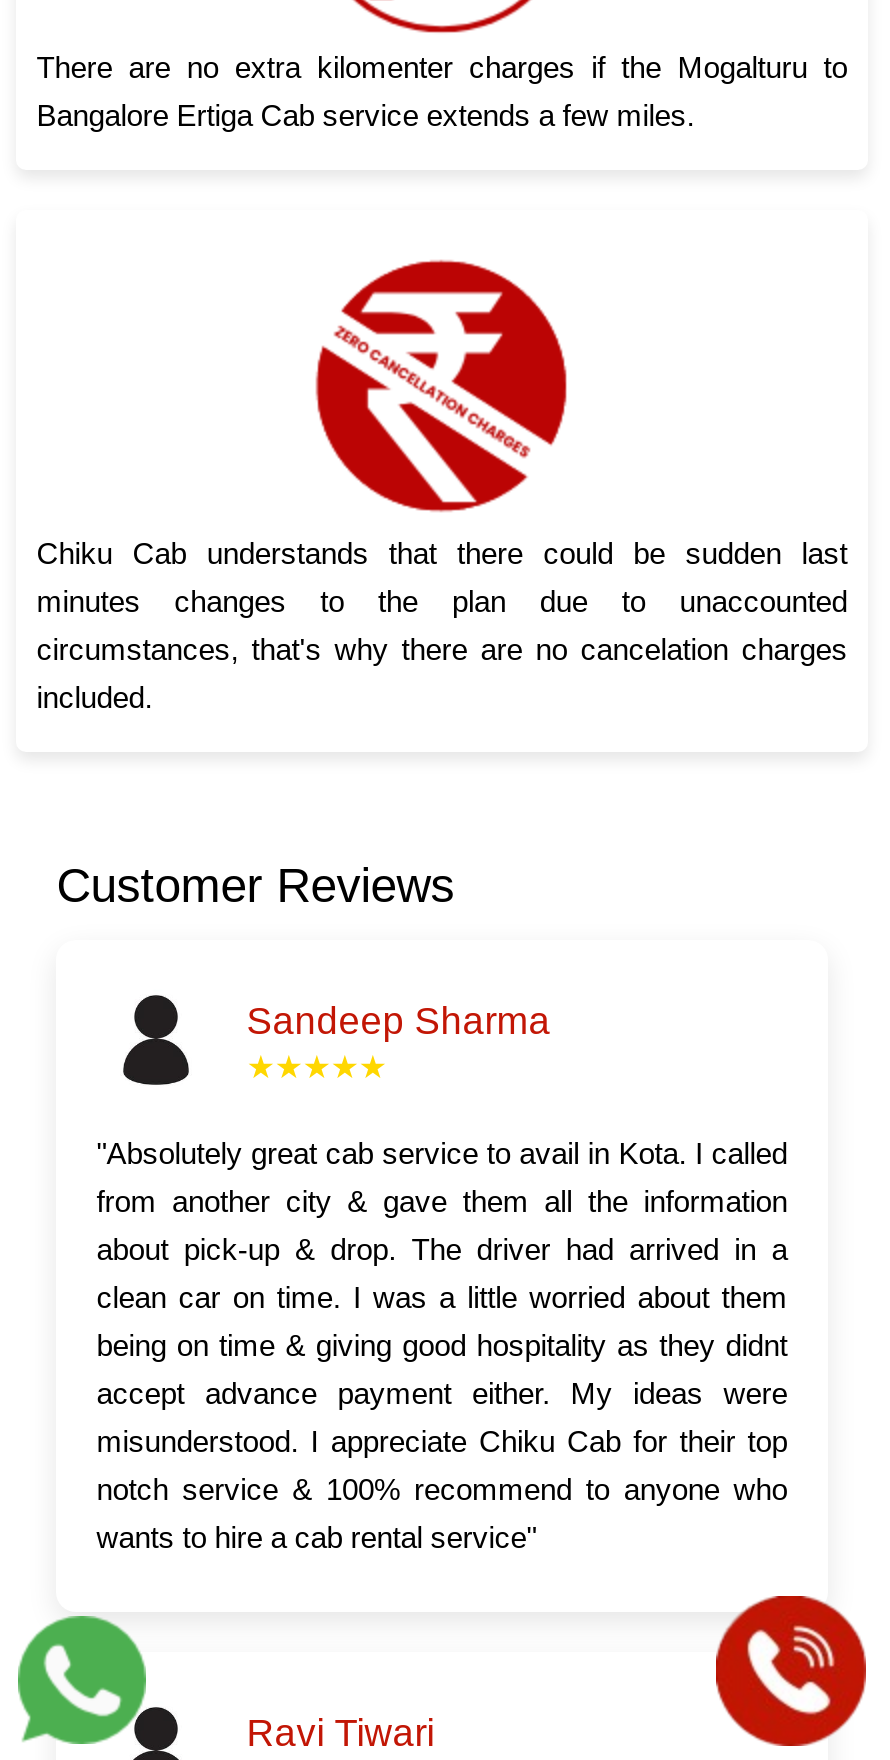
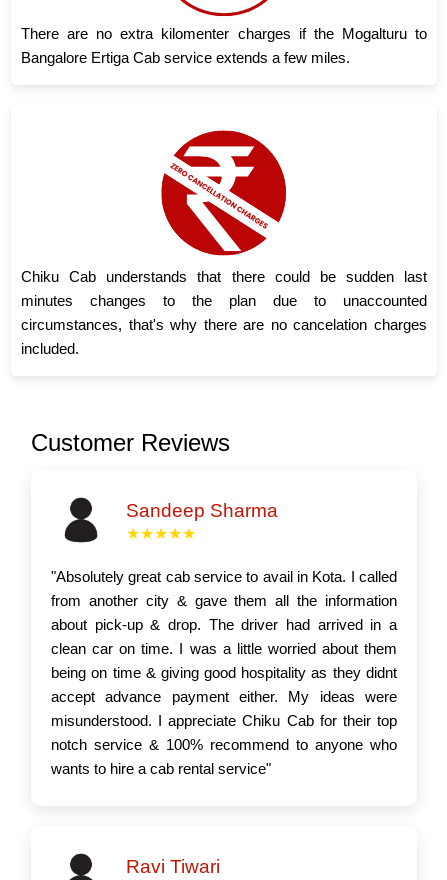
[714,1594,868,1748] [image] -> none
[16,1614,148,1746] [image] -> none

